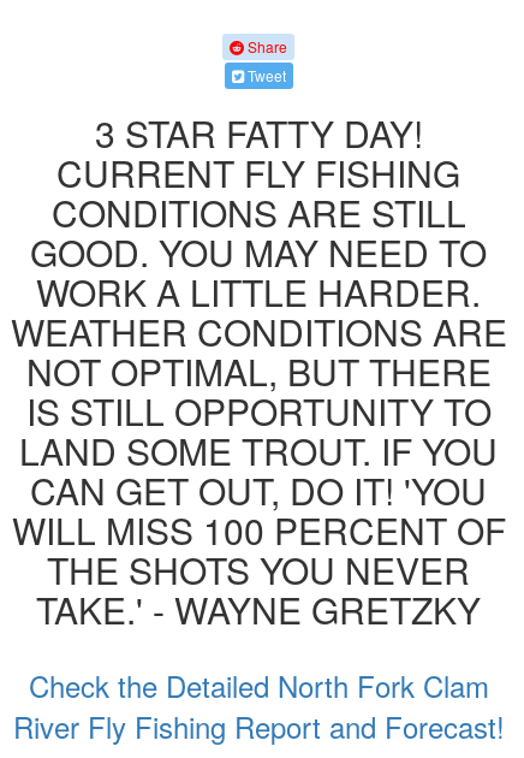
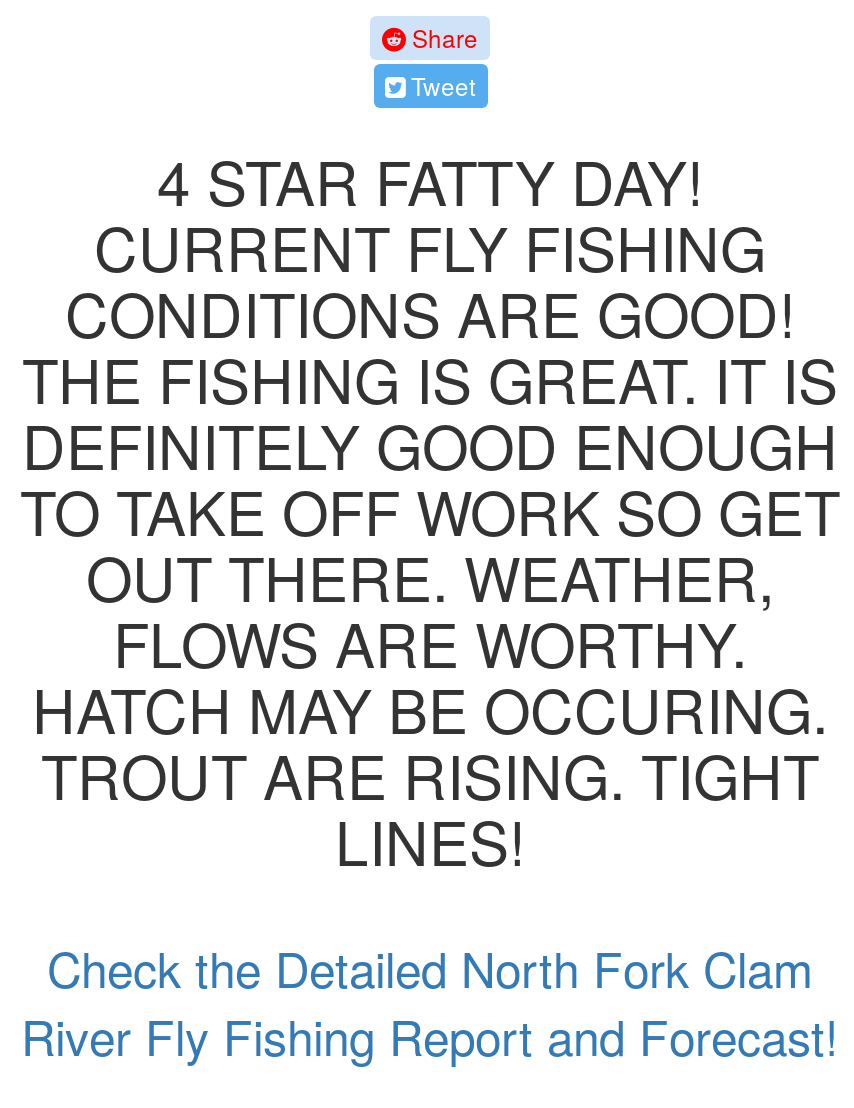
[94,107,422,158] 3 STAR FATTY DAY! -> [157,137,703,223] 4 STAR FATTY DAY!
[10,186,507,635] CONDITIONS ARE STILL | GOOD. YOU MAY NEED TO | WORK A LITTLE HARDER. | WEATHER CONDITIONS ARE | NOT OPTIMAL, BUT THERE | IS STILL OPPORTUNITY TO | LAND SOME TROUT. IF YOU | CAN GET OUT, DO IT! 'YOU | WILL MISS 100 PERCENT OF | THE SHOTS YOU NEVER | TAKE.' - WAYNE GRETZKY -> [20,269,840,883] CONDITIONS ARE GOOD! | THE FISHING IS GREAT. IT IS | DEFINITELY GOOD ENOUGH | TO TAKE OFF WORK SO GET | OUT THERE. WEATHER, | FLOWS ARE WORTHY. | HATCH MAY BE OCCURING. | TROUT ARE RISING. TIGHT | LINES!

